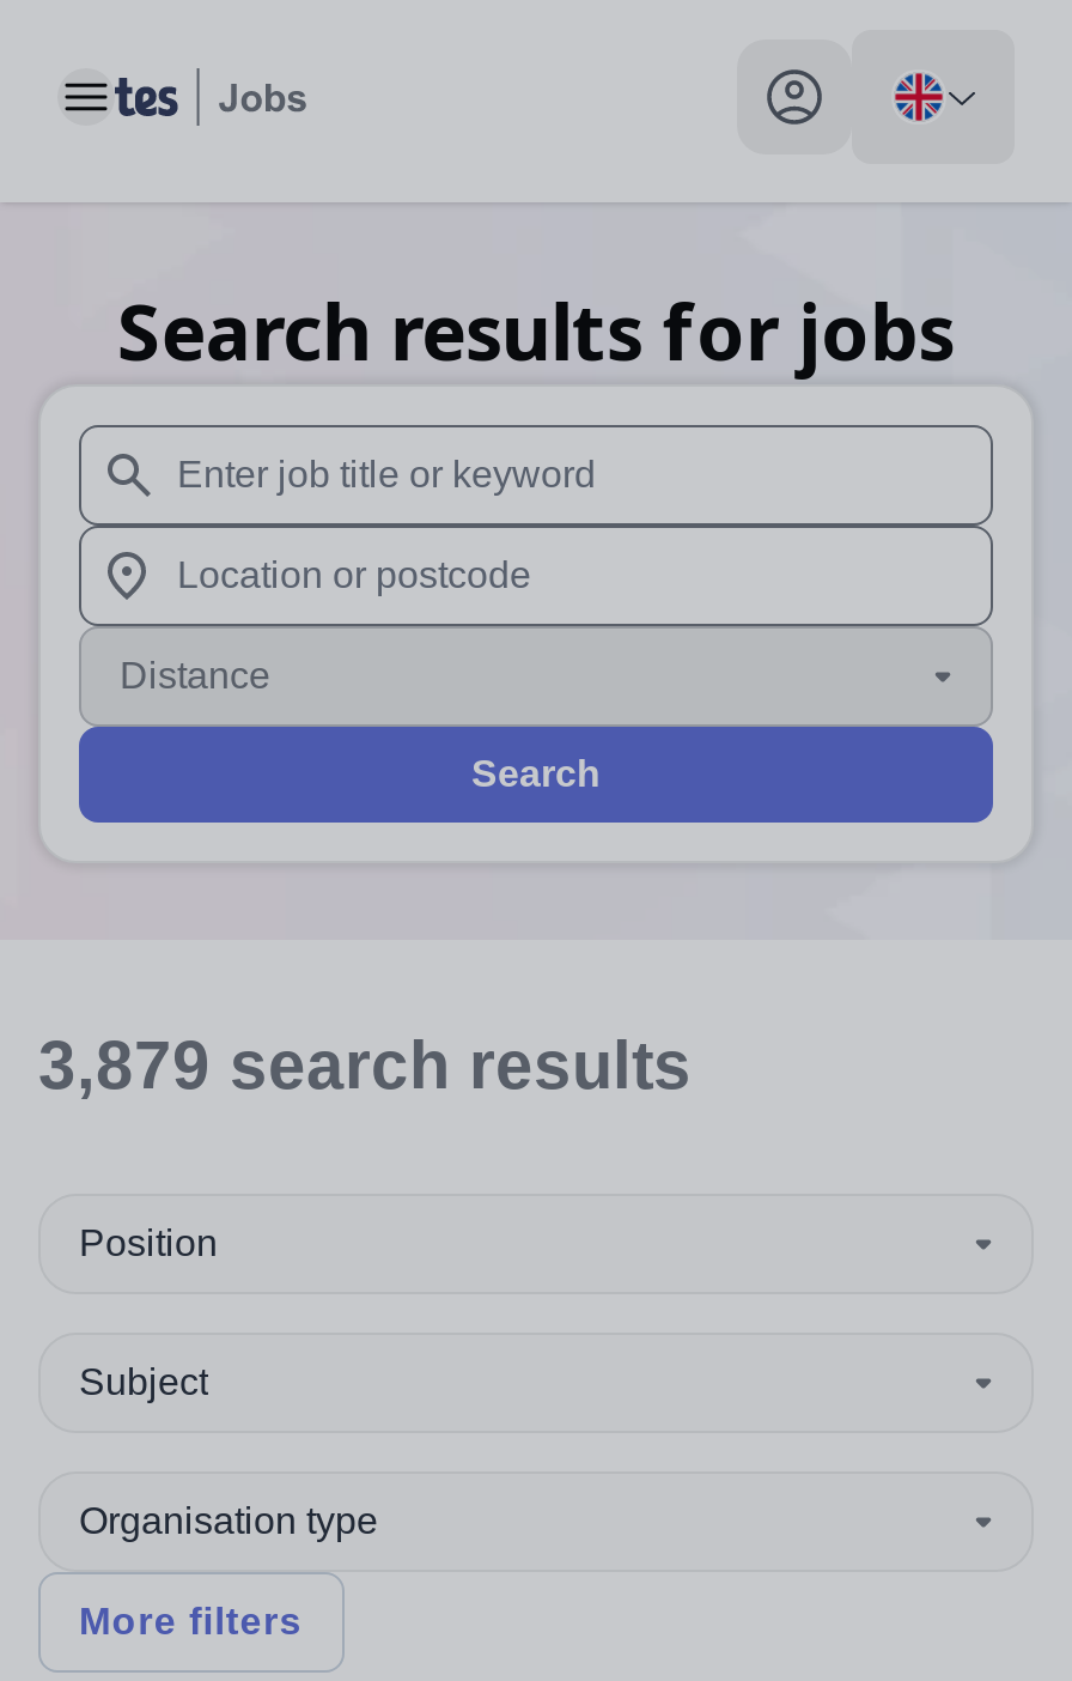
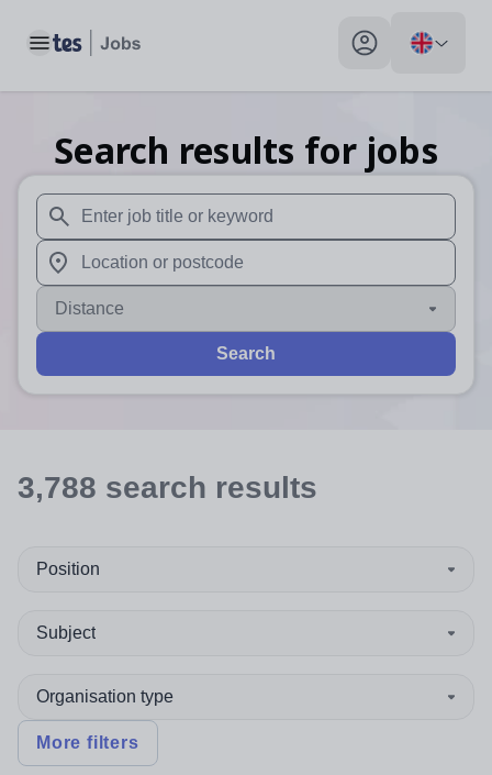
[38,1028,692,1103] 3,879 search results -> [18,470,317,505] 3,788 search results

